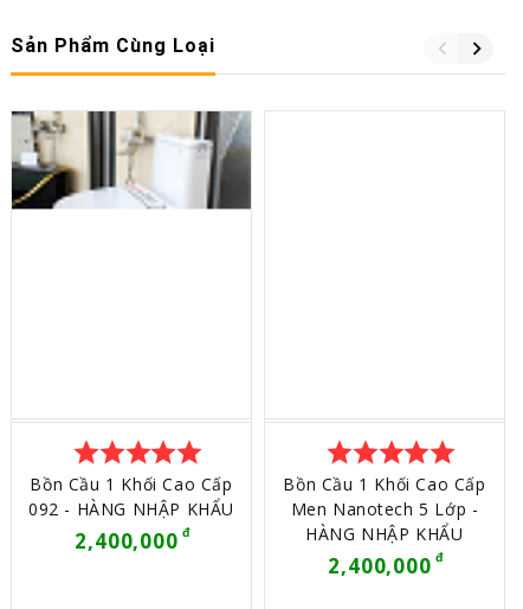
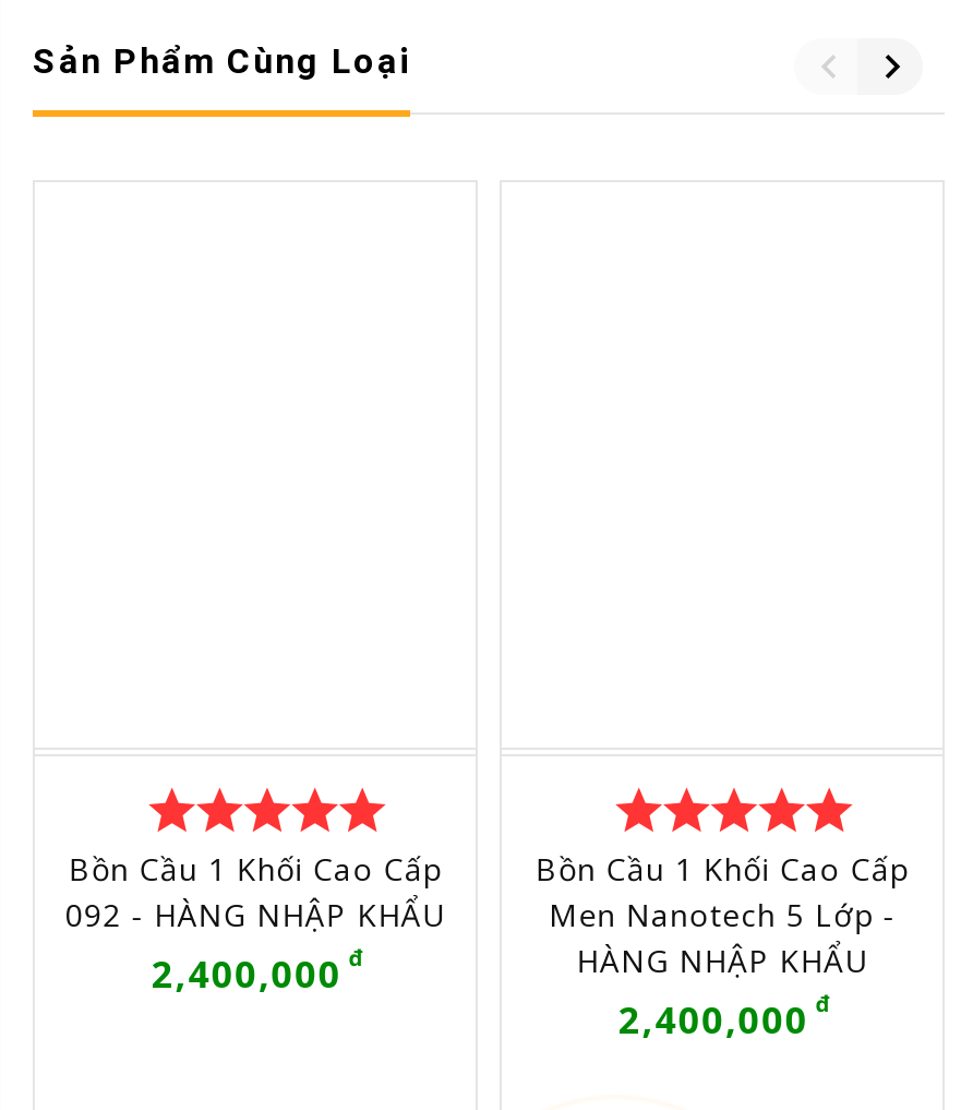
[11,110,252,211] [image] -> none

